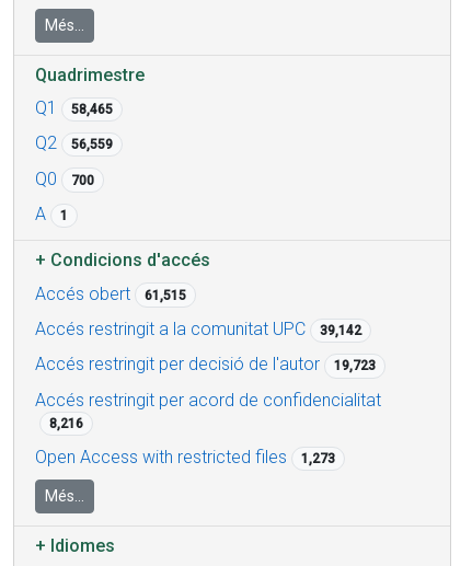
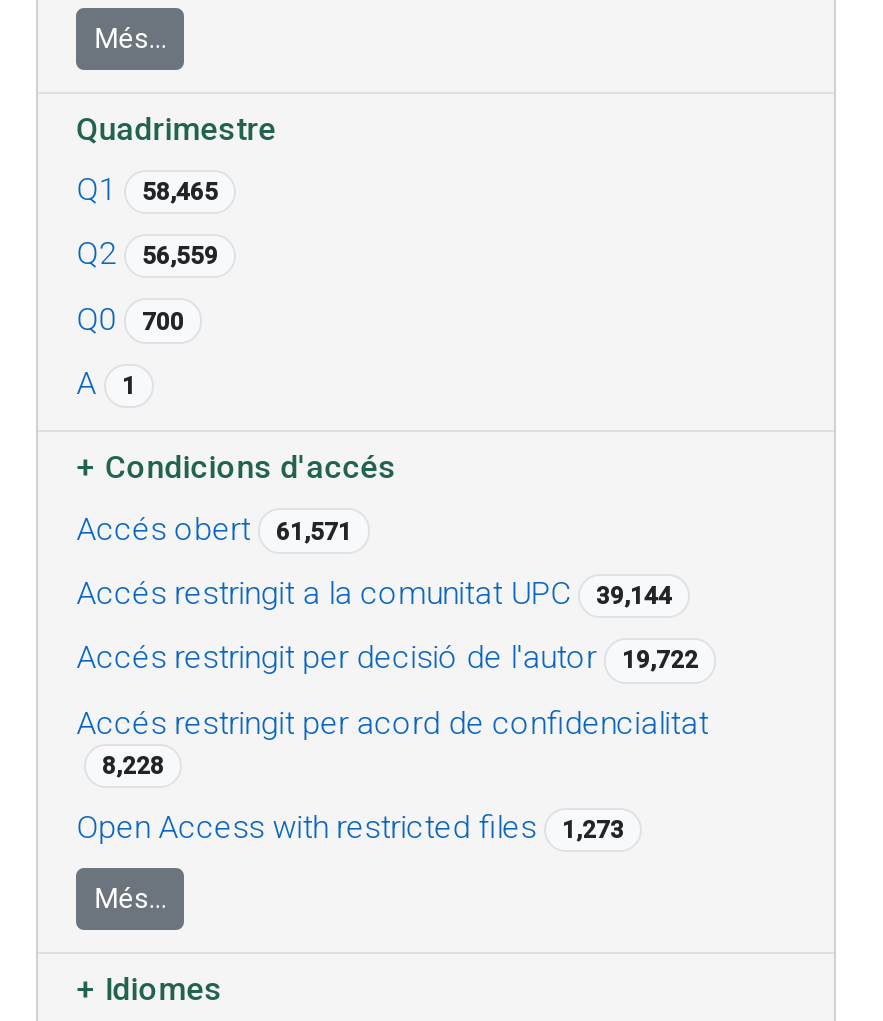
[35,283,186,304] Accés obert 61,515 -> [76,509,352,547] Accés obert 61,571
[35,318,361,339] Accés restringit a la comunitat UPC 39,142 -> [76,574,672,612] Accés restringit a la comunitat UPC 39,144
[35,354,376,375] Accés restringit per decisió de l'autor 19,723 -> [76,639,698,677] Accés restringit per decisió de l'autor 19,722
[49,416,83,431] 8,216 -> [102,751,164,779] 8,228

